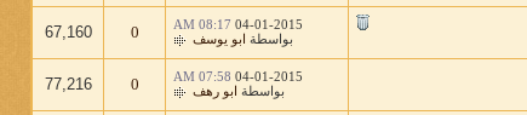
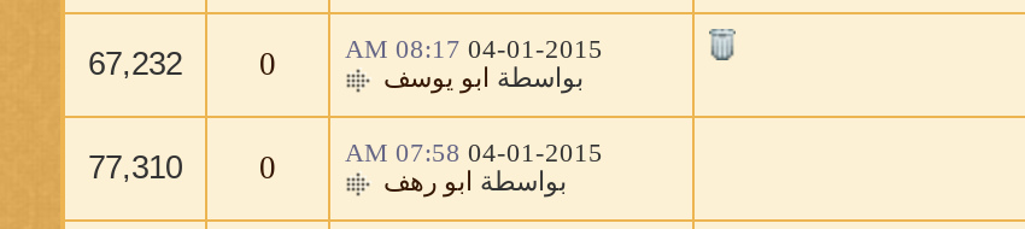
[44,23,91,41] 67,160 -> [88,46,182,82] 67,232
[44,75,91,93] 77,216 -> [88,149,182,186] 77,310

